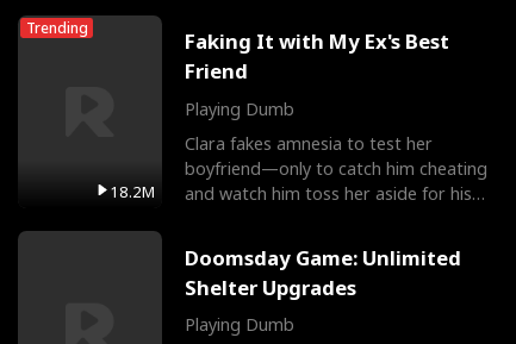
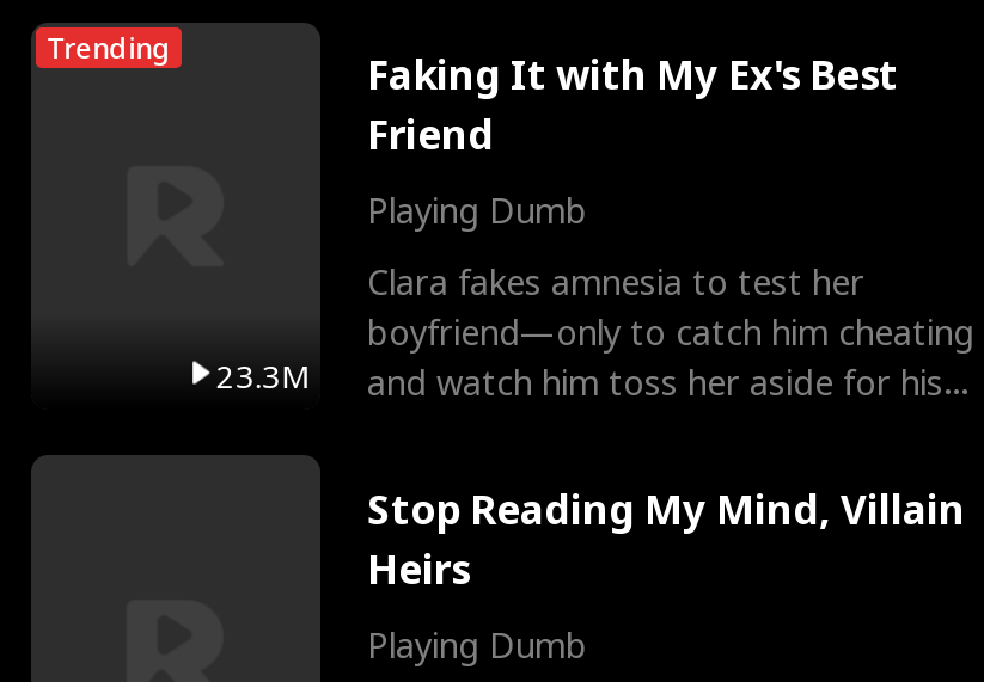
[110,181,473,205] 18.2M and watch him toss her aside for his -> [216,354,943,403] 23.3M and watch him toss her aside for his
[185,244,462,301] Doomsday Game: Unlimited | Shelter Upgrades -> [367,481,965,596] Stop Reading My Mind, Villain | Heirs

